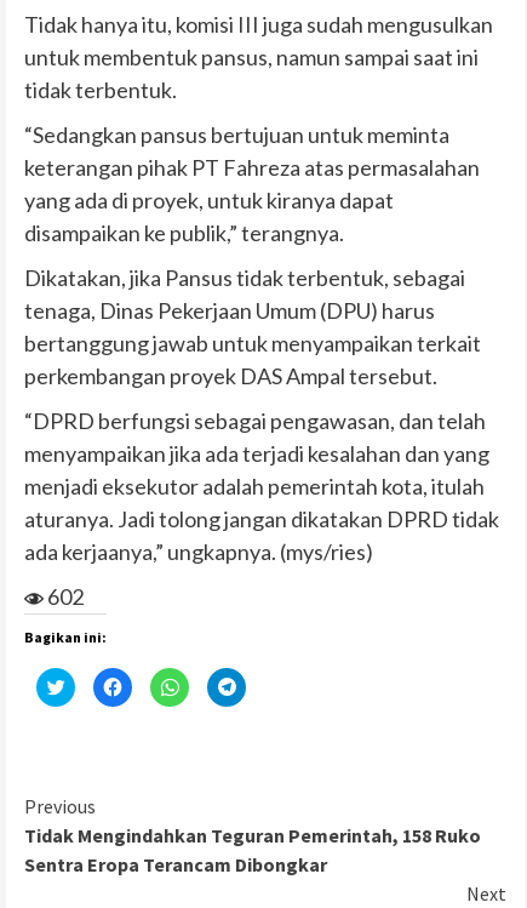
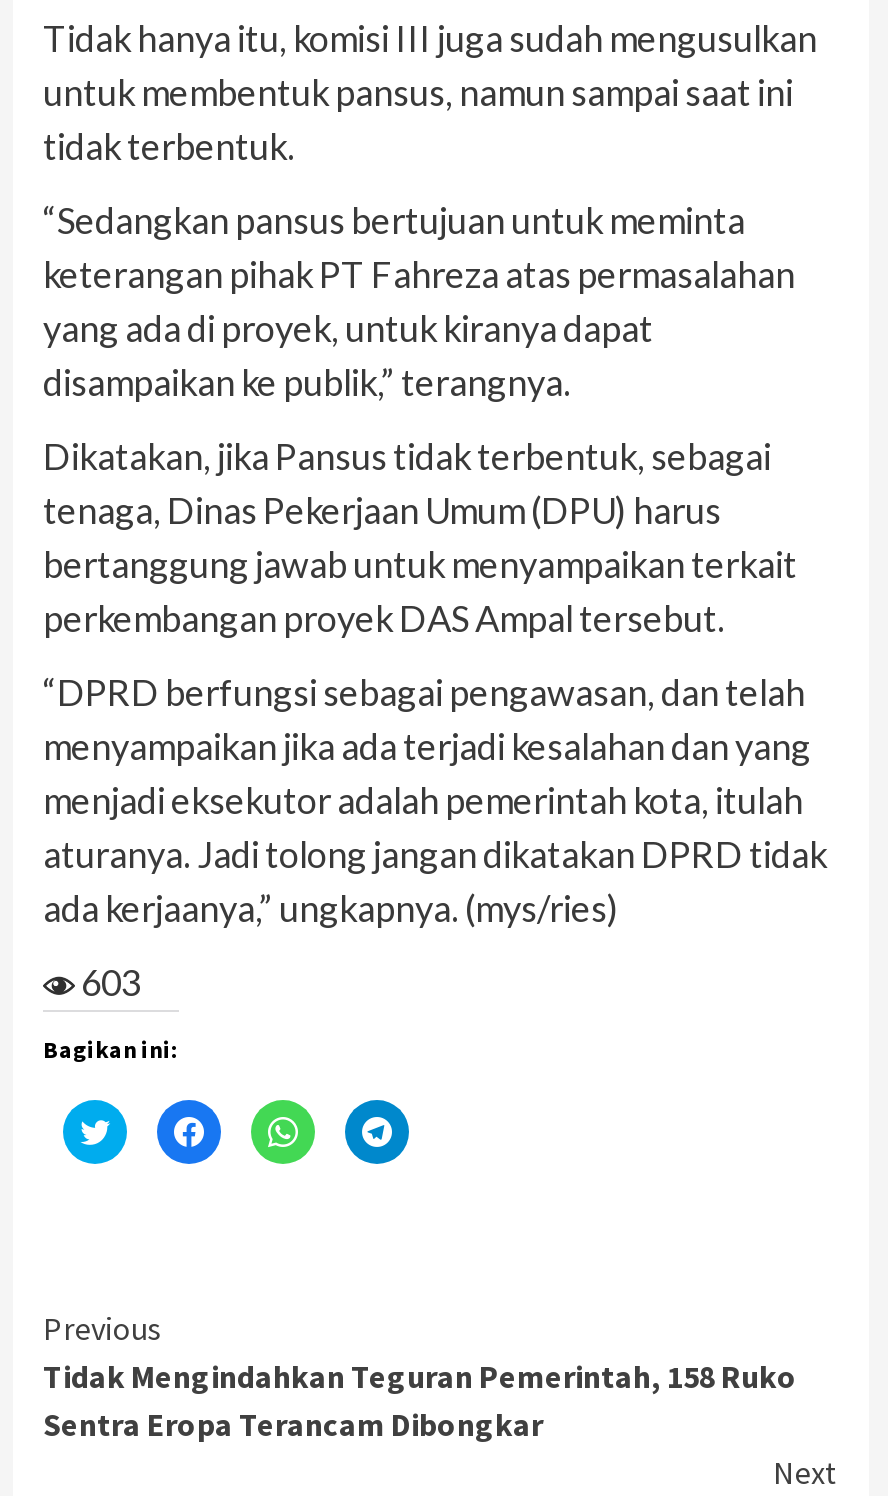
[44,583,84,609] 602 -> [75,959,141,1003] 603

